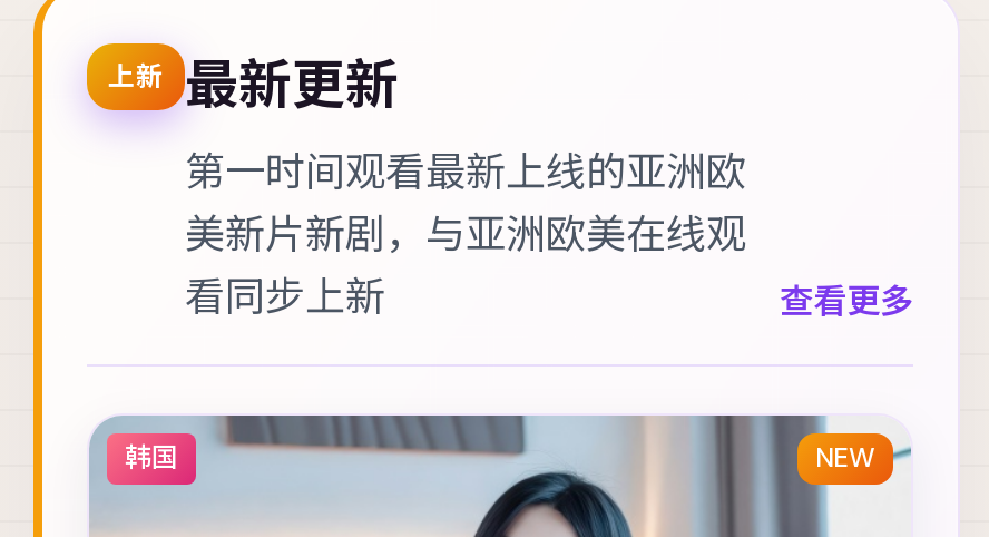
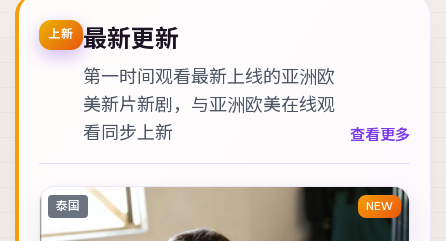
[125,441,178,476] 韩国 -> [56,198,80,214] 泰国

